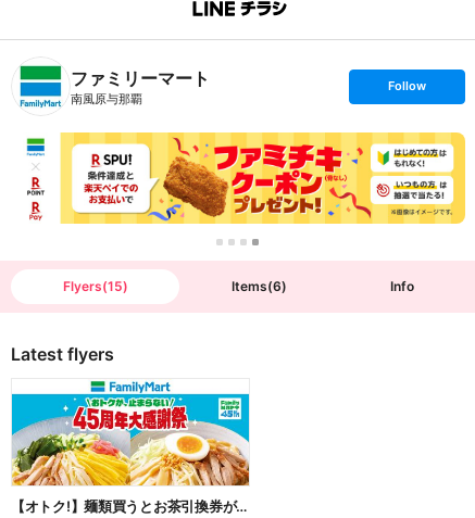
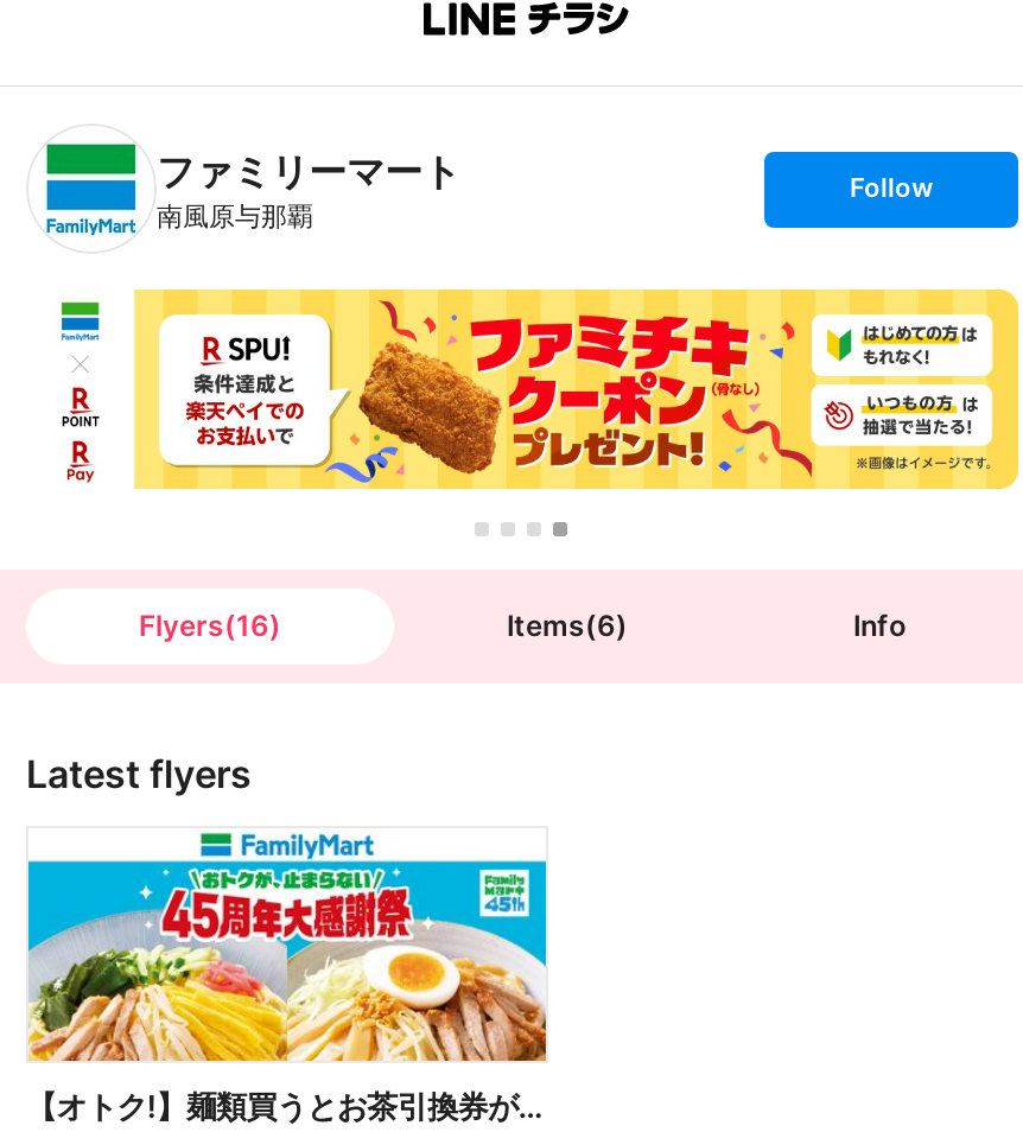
[62,278,128,294] Flyers(15) -> [139,607,281,642] Flyers(16)

